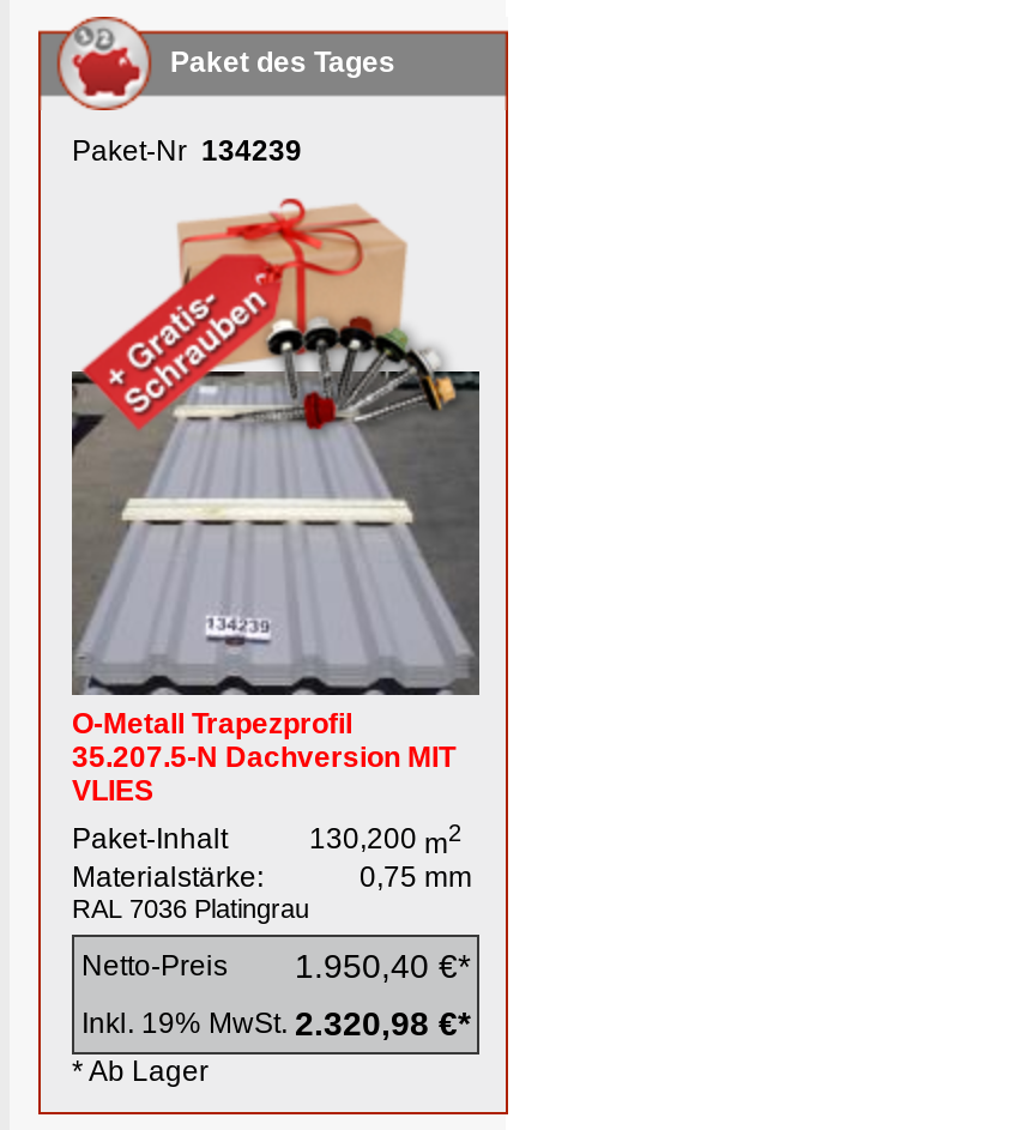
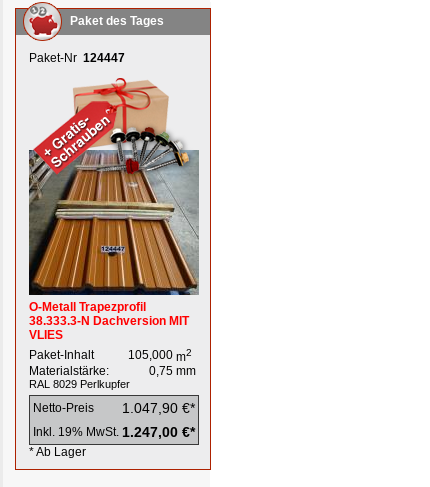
[72,134,302,168] Paket-Nr 134239 -> [29,51,125,65] Paket-Nr 124447
[70,369,479,774] [image] | 35.207.5-N Dachversion MIT -> [29,150,199,328] [image] | 38.333.3-N Dachversion MIT
[309,820,463,860] 130,200 m2 -> [128,347,192,364] 105,000 m2
[72,894,309,923] RAL 7036 Platingrau -> [29,378,130,390] RAL 8029 Perlkupfer
[81,947,470,985] Netto-Preis 1.950,40 €* -> [33,400,195,416] Netto-Preis 1.047,90 €*
[81,1004,470,1043] Inkl. 19% MwSt. 2.320,98 €* -> [33,424,195,440] Inkl. 19% MwSt. 1.247,00 €*

